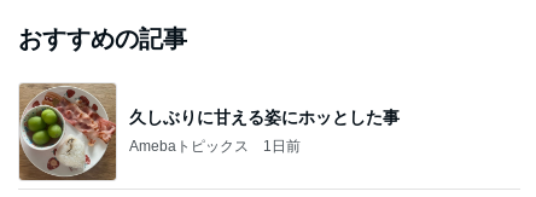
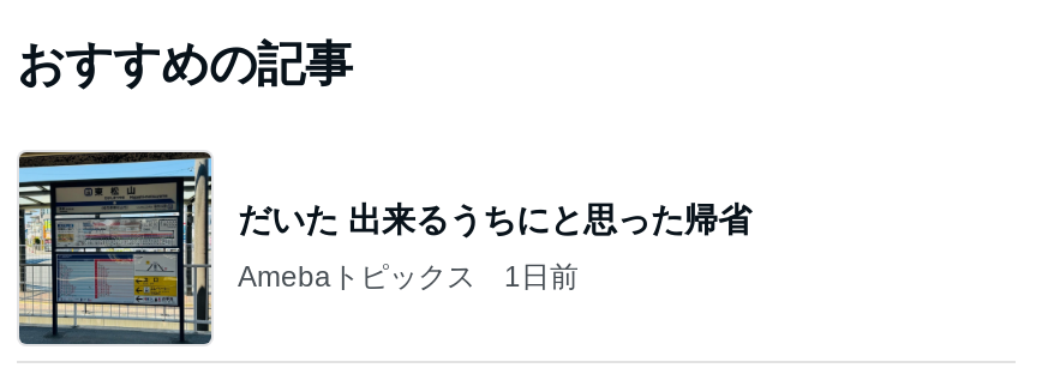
[18,82,400,180] [image] | 久しぶりに甘える姿にホッとした事 -> [17,150,751,344] [image] | だいた 出来るうちにと思った帰省

